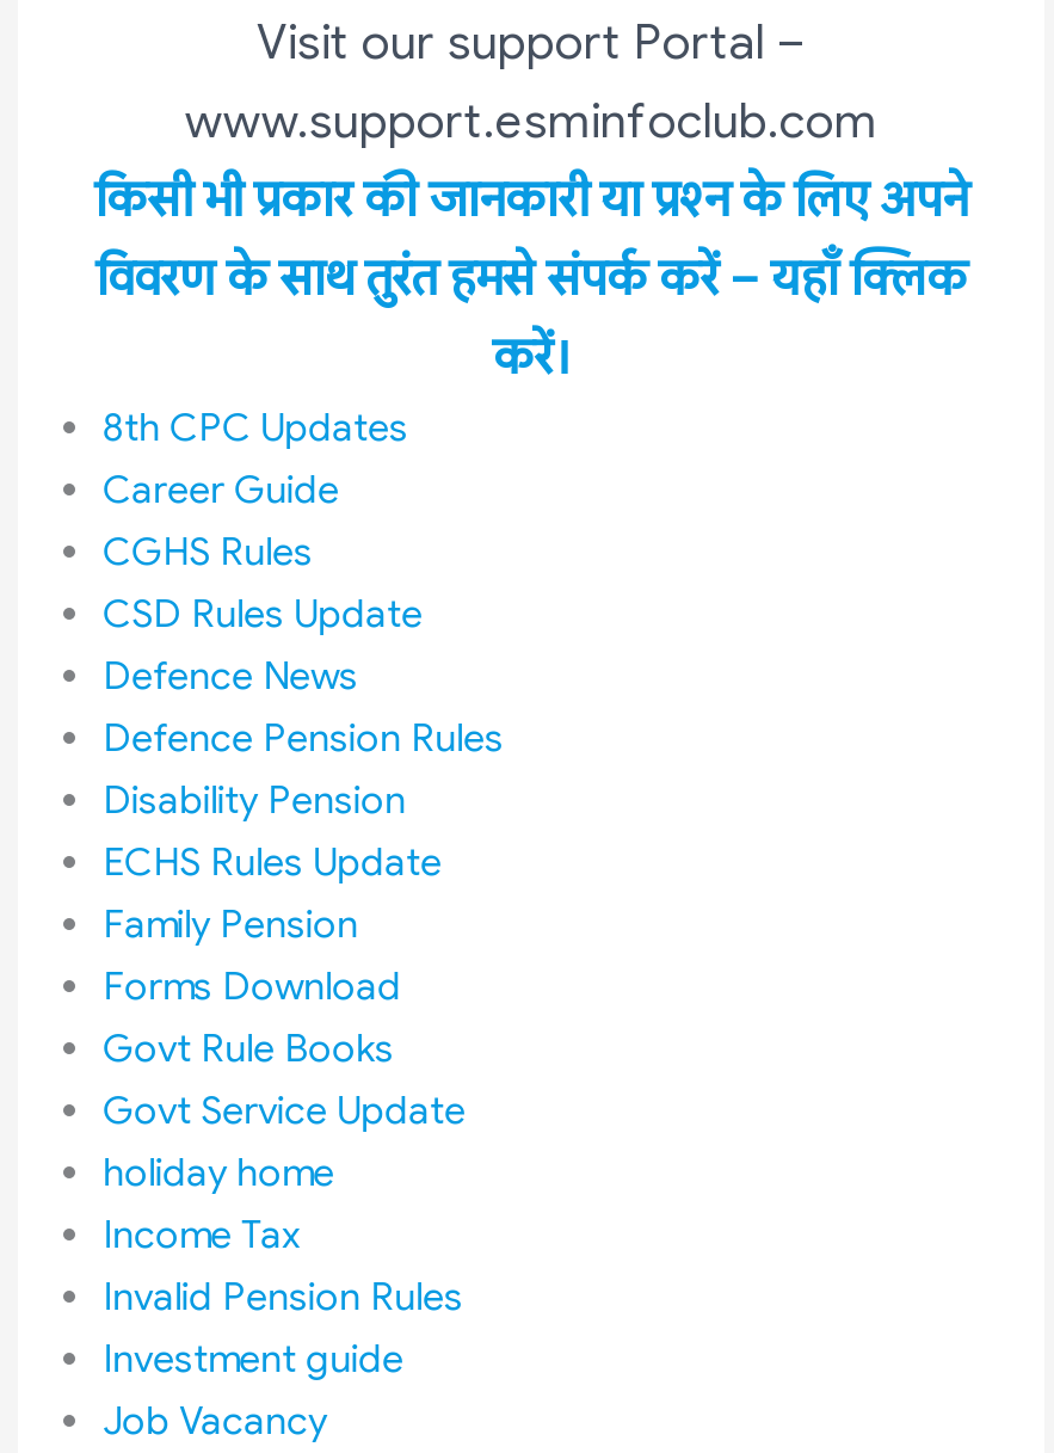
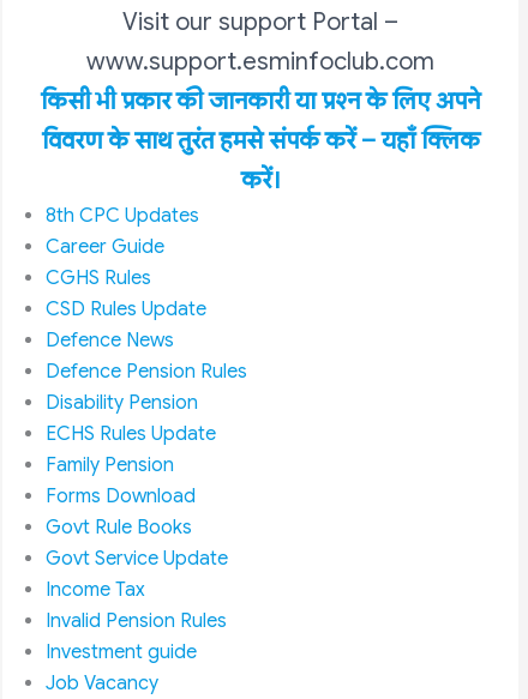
[103,1149,334,1196] holiday home -> none

